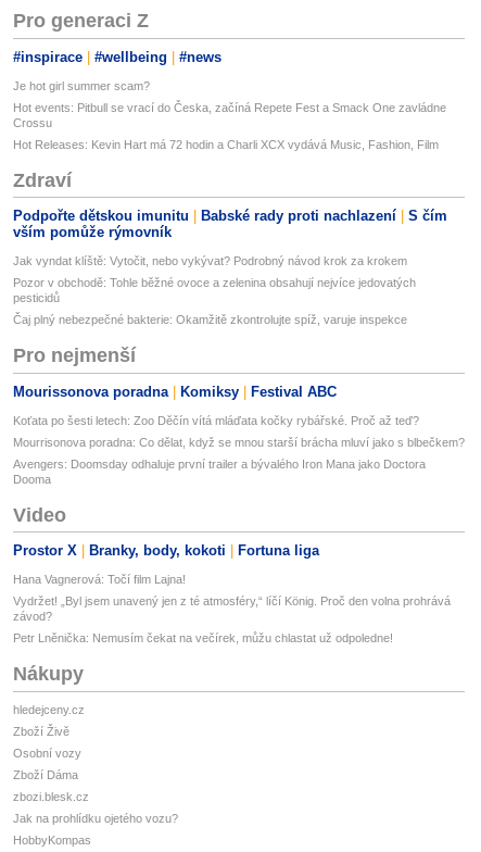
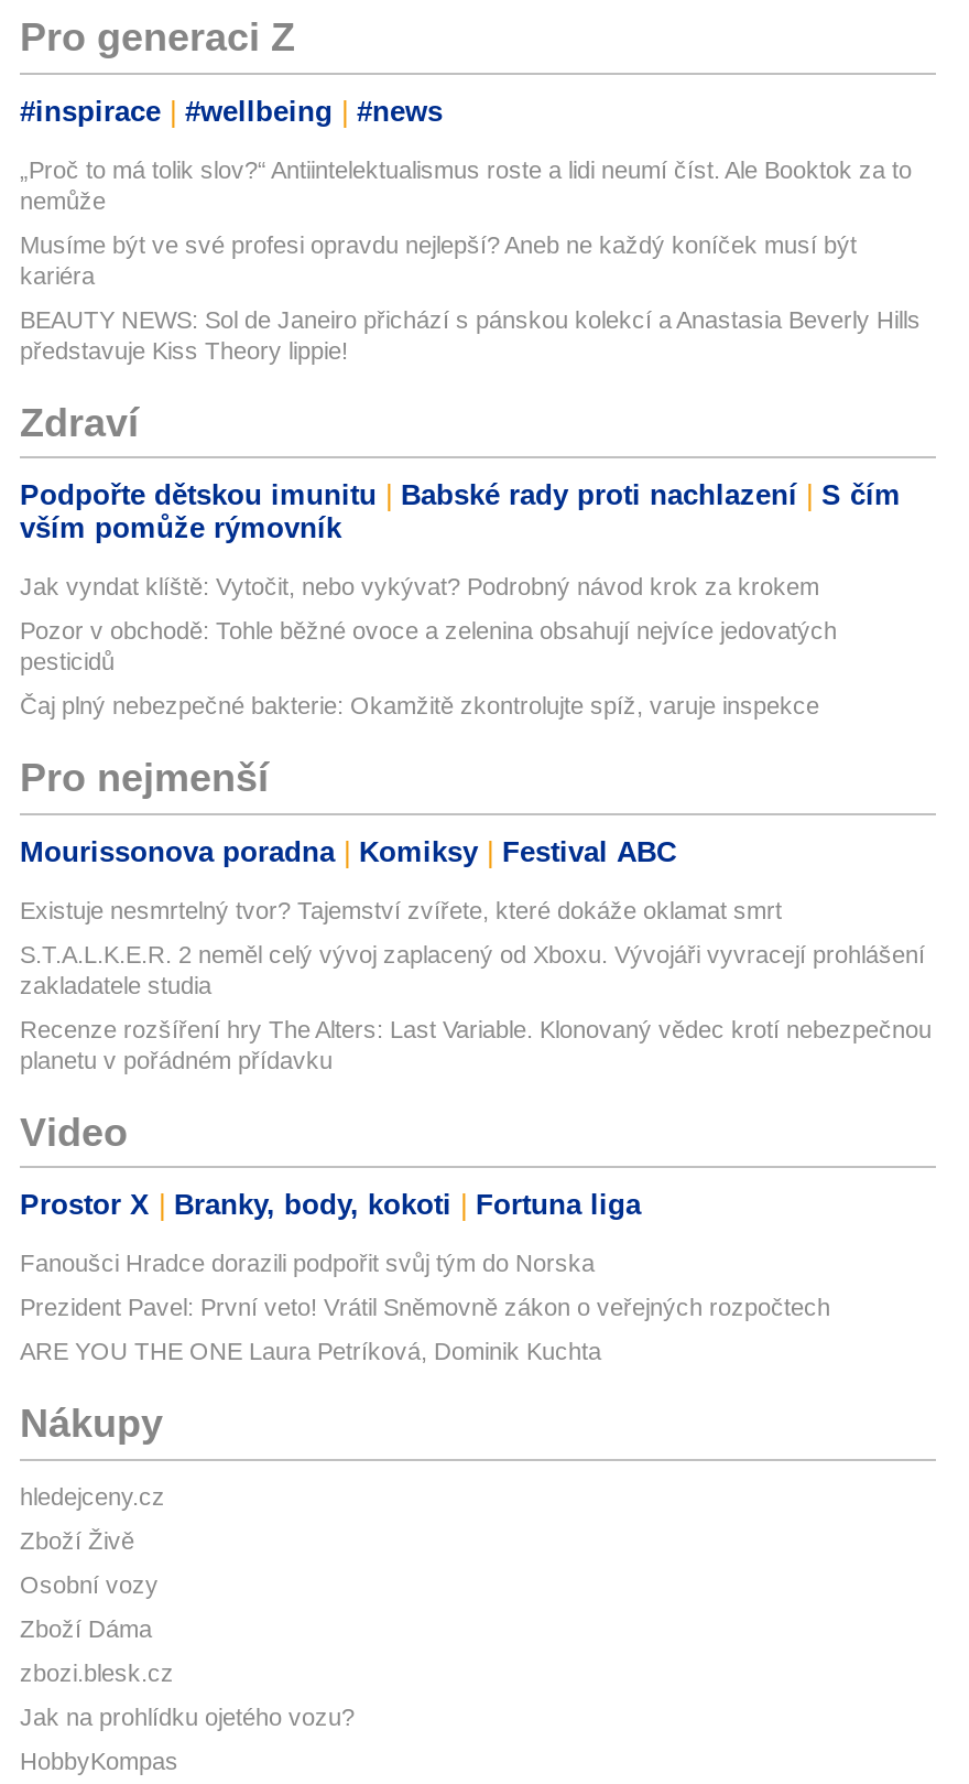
[13,79,150,92] Je hot girl summer scam? -> [20,156,912,213] „Proč to má tolik slov?“ Antiintelektualismus roste a lidi neumí číst. Ale Booktok za to | nemůže
[13,101,446,129] Hot events: Pitbull se vrací do Česka, začíná Repete Fest a Smack One zavládne | Crossu -> [20,231,857,288] Musíme být ve své profesi opravdu nejlepší? Aneb ne každý koníček musí být | kariéra
[13,138,439,151] Hot Releases: Kevin Hart má 72 hodin a Charli XCX vydává Music, Fashion, Film -> [20,305,921,363] BEAUTY NEWS: Sol de Janeiro přichází s pánskou kolekcí a Anastasia Beverly Hills | představuje Kiss Theory lippie!
[13,414,419,427] Koťata po šesti letech: Zoo Děčín vítá mláďata kočky rybářské. Proč až teď? -> [20,896,782,923] Existuje nesmrtelný tvor? Tajemství zvířete, které dokáže oklamat smrt
[13,435,465,448] Mourrisonova poradna: Co dělat, když se mnou starší brácha mluví jako s blbečkem? -> [20,940,925,997] S.T.A.L.K.E.R. 2 neměl celý vývoj zaplacený od Xboxu. Vývojáři vyvracejí prohlášení | zakladatele studia
[13,457,426,485] Avengers: Doomsday odhaluje první trailer a bývalého Iron Mana jako Doctora | Dooma -> [20,1015,932,1072] Recenze rozšíření hry The Alters: Last Variable. Klonovaný vědec krotí nebezpečnou | planetu v pořádném přídavku
[13,573,186,586] Hana Vagnerová: Točí film Lajna! -> [20,1250,595,1276] Fanoušci Hradce dorazili podpořit svůj tým do Norska
[13,595,451,623] Vydržet! „Byl jsem unavený jen z té atmosféry,“ líčí König. Proč den volna prohrává | závod? -> [20,1294,830,1320] Prezident Pavel: První veto! Vrátil Sněmovně zákon o veřejných rozpočtech
[13,632,393,645] Petr Lněnička: Nemusím čekat na večírek, můžu chlastat už odpoledne! -> [20,1338,601,1364] ARE YOU THE ONE Laura Petríková, Dominik Kuchta

